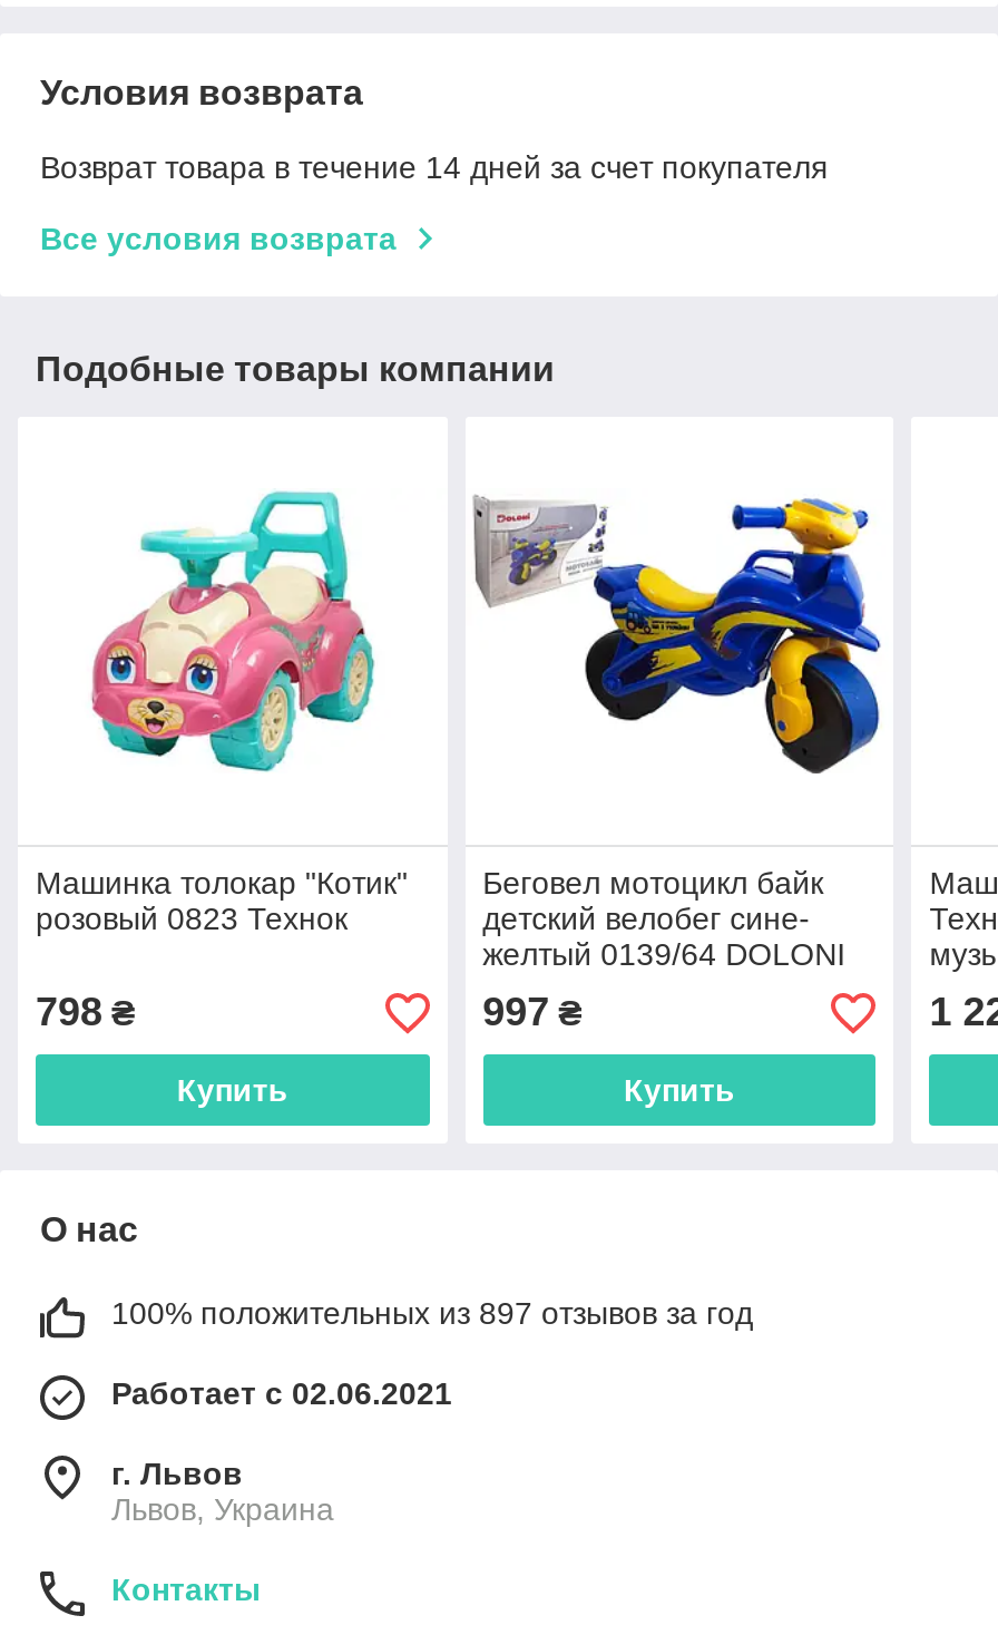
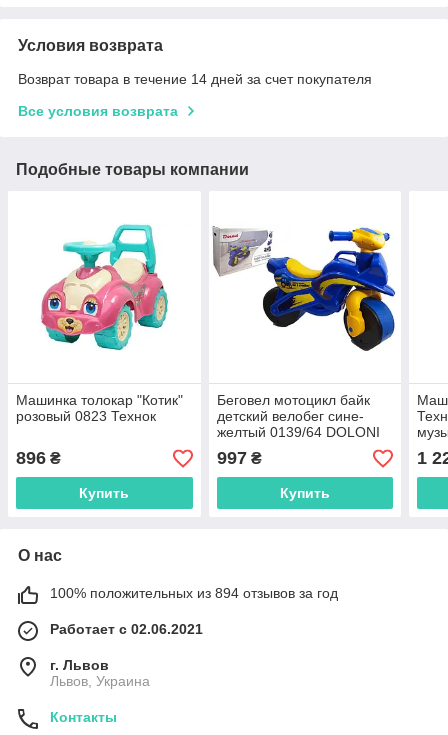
[36,991,136,1035] 798 ₴ -> [16,448,61,468] 896 ₴
[111,1296,753,1332] 100% положительных из 897 отзывов за год -> [50,585,338,601] 100% положительных из 894 отзывов за год

